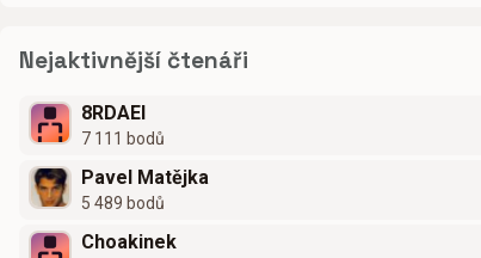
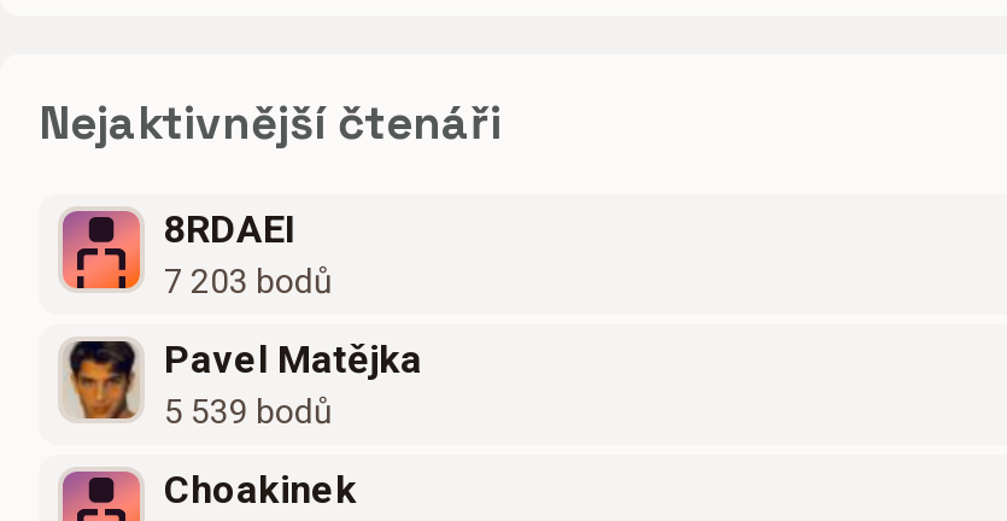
[81,129,165,148] 7 111 bodů -> [164,261,333,300] 7 203 bodů
[81,194,165,213] 5 489 bodů -> [164,391,333,430] 5 539 bodů

